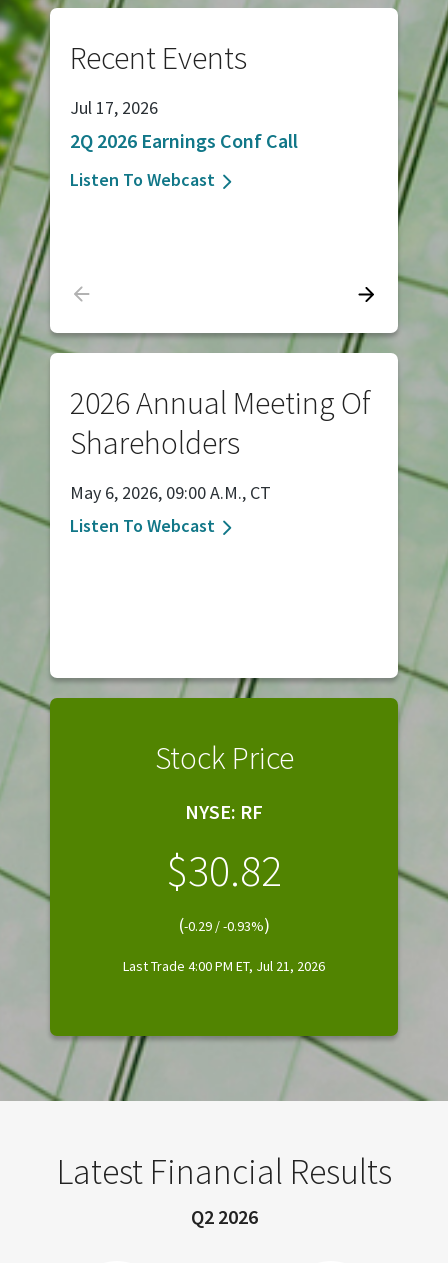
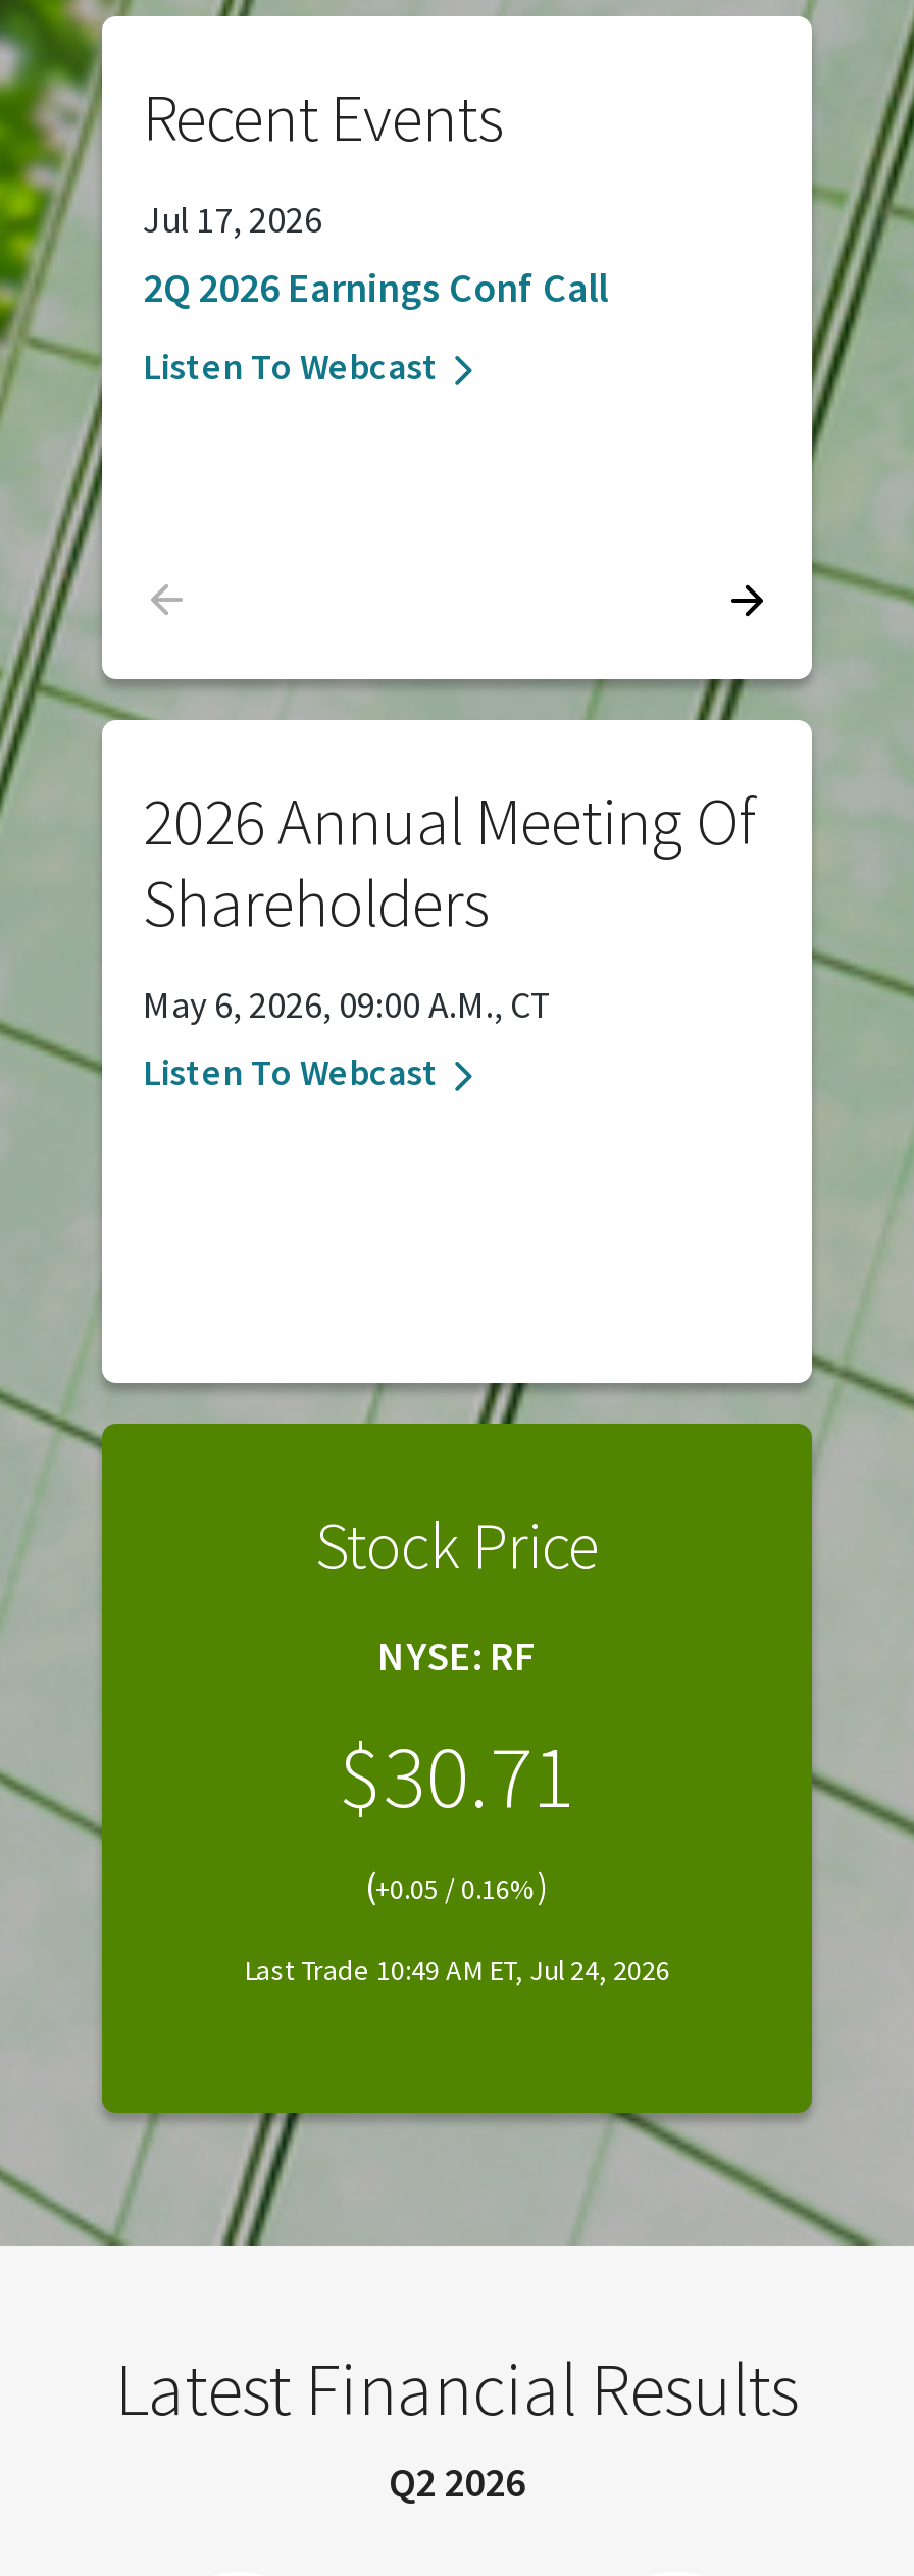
[178,843,282,936] 30.82 | (-0.29 / -0.93%) -> [365,1719,575,1909] 30.71 | (+0.05 / 0.16%)
[123,957,325,975] Last Trade 4:00 PM ET, Jul 21, 2026 -> [244,1952,670,1989] Last Trade 10:49 AM ET, Jul 24, 2026

